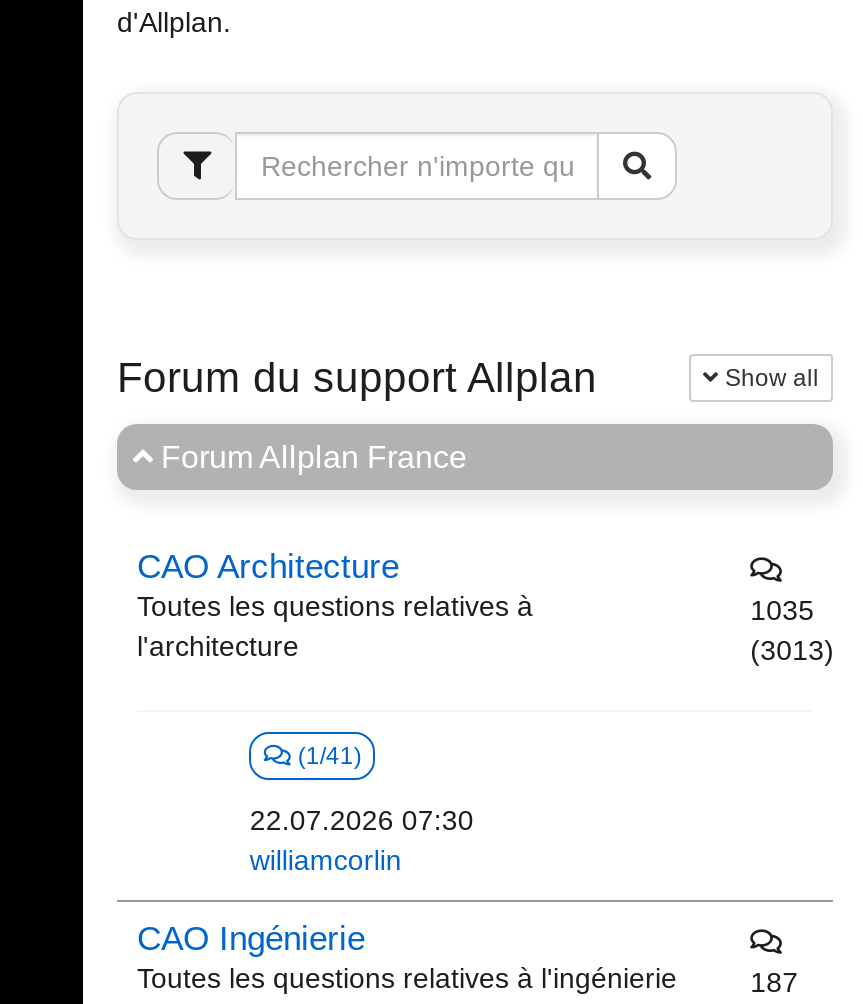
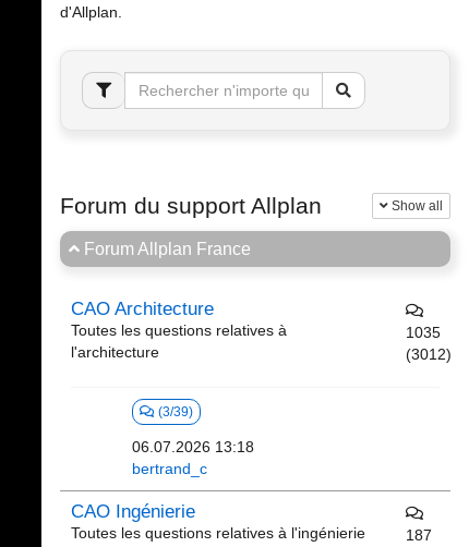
[750,634,834,666] (3013) -> [405,345,451,363] (3012)
[292,742,362,770] (1/41) -> [155,404,193,420] (3/39)
[250,804,474,876] 22.07.2026 07:30 | williamcorlin -> [132,438,254,477] 06.07.2026 13:18 | bertrand_c

